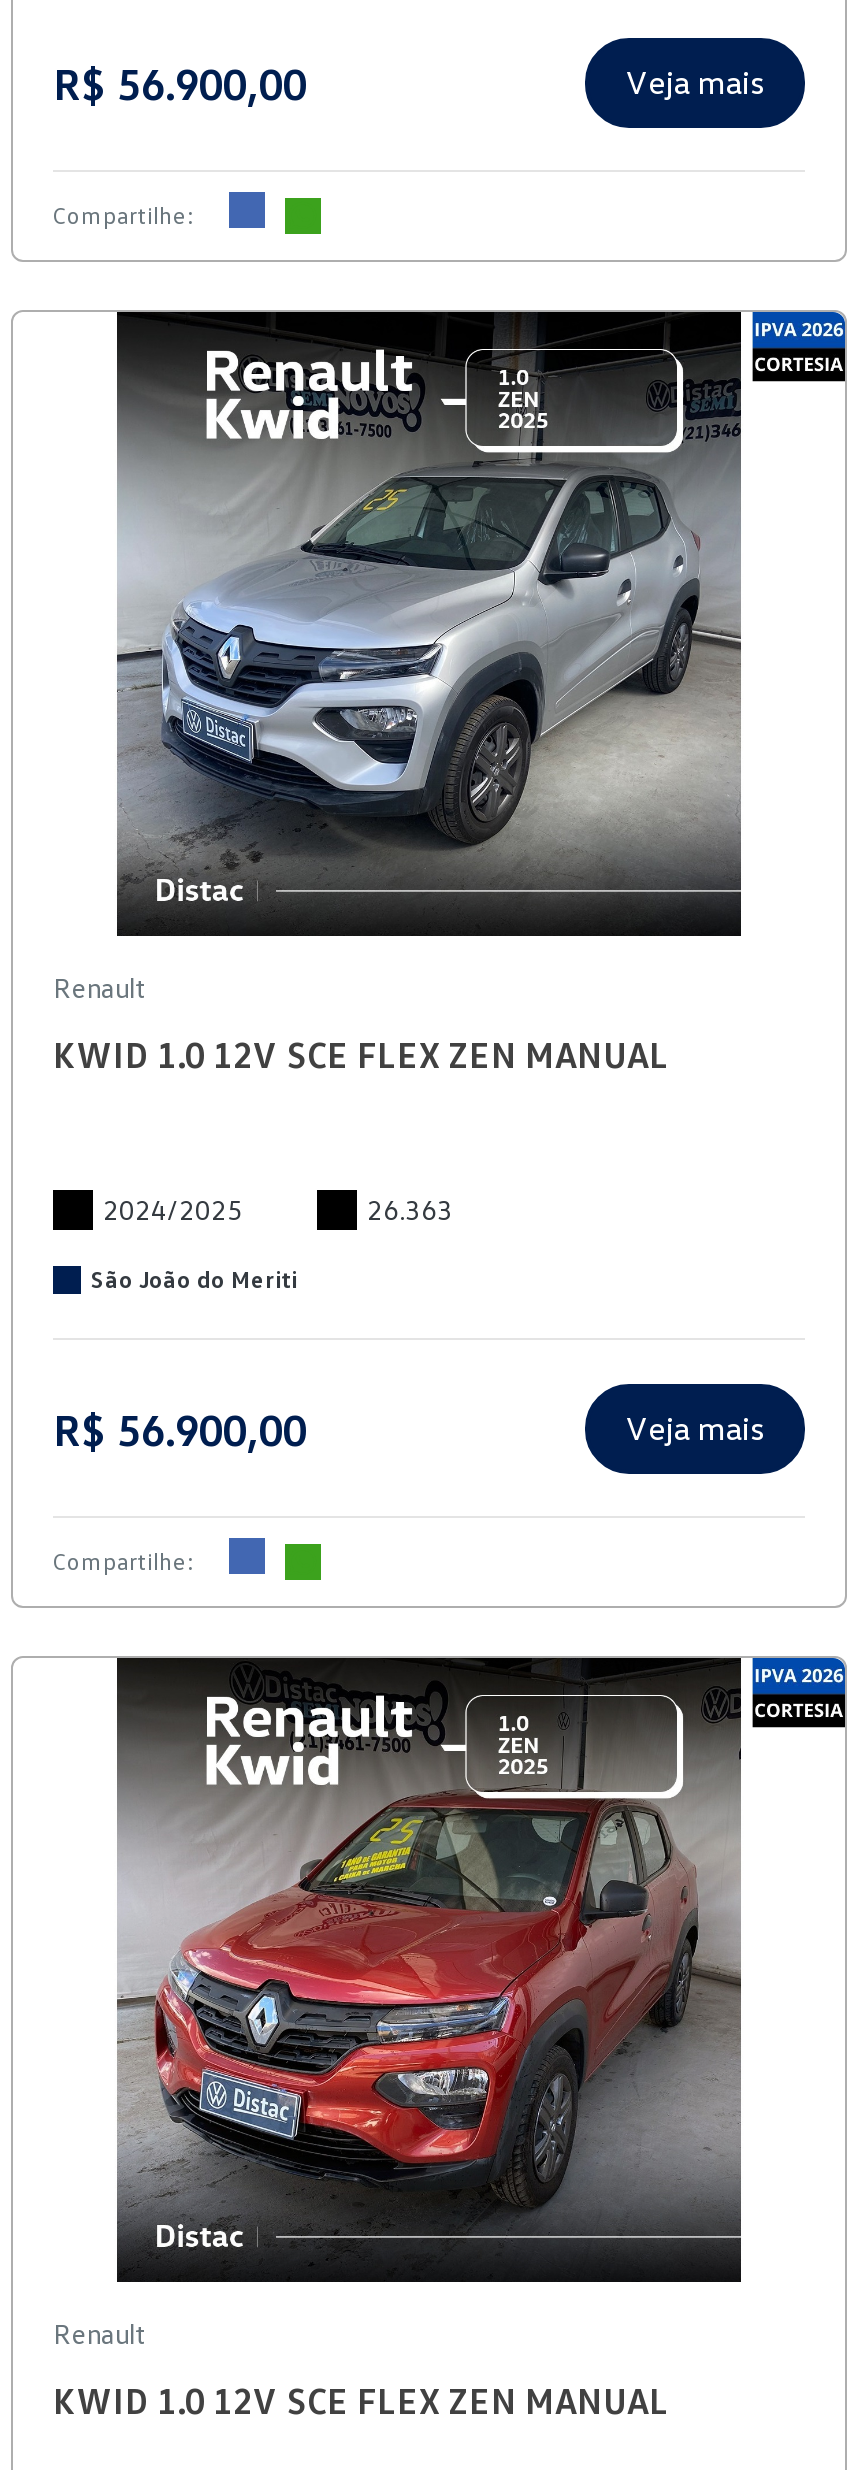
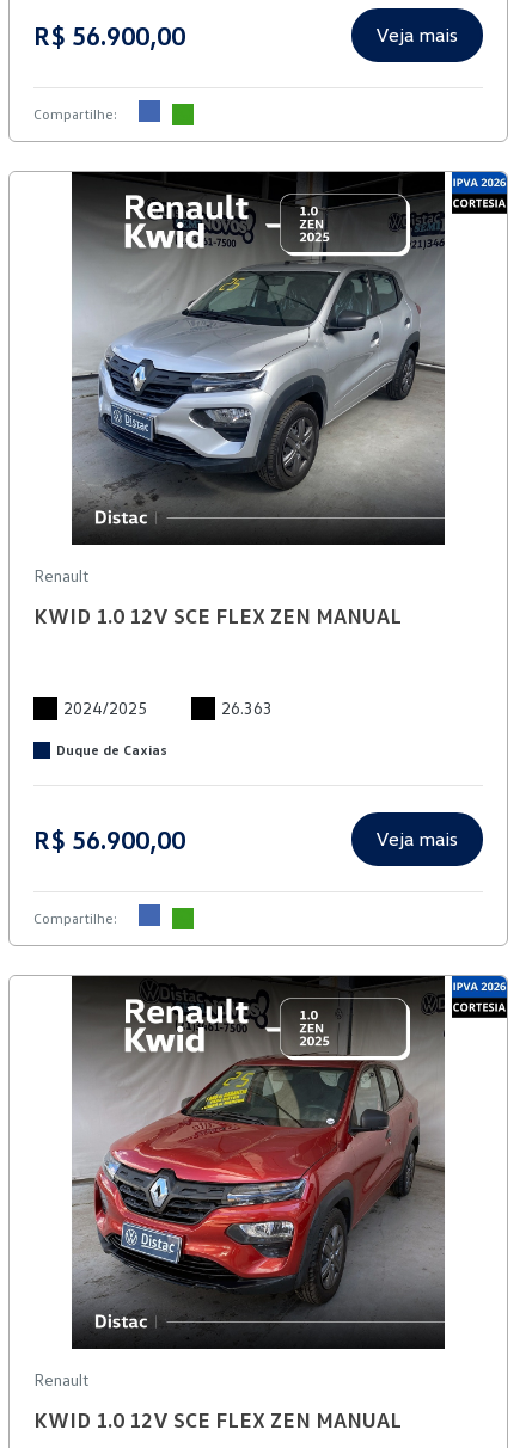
[91,1264,297,1294] São João do Meriti -> [56,741,167,759] Duque de Caxias

